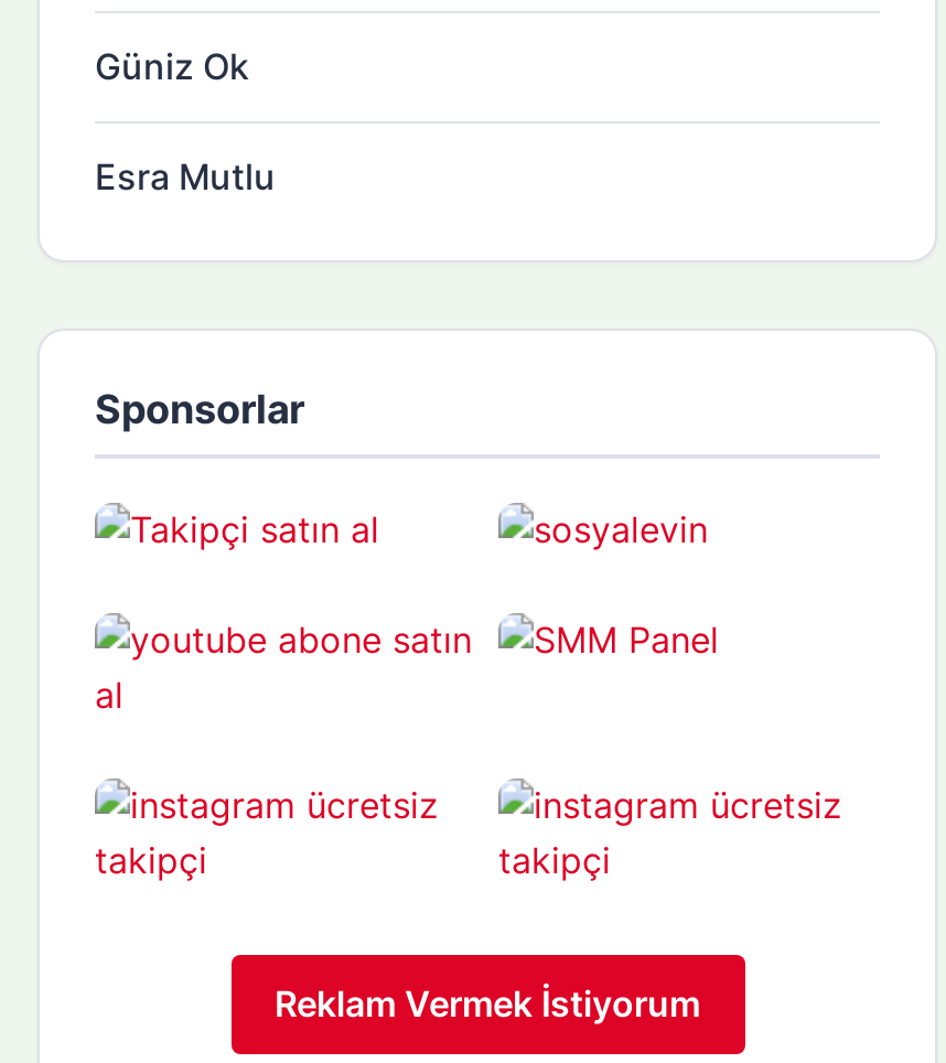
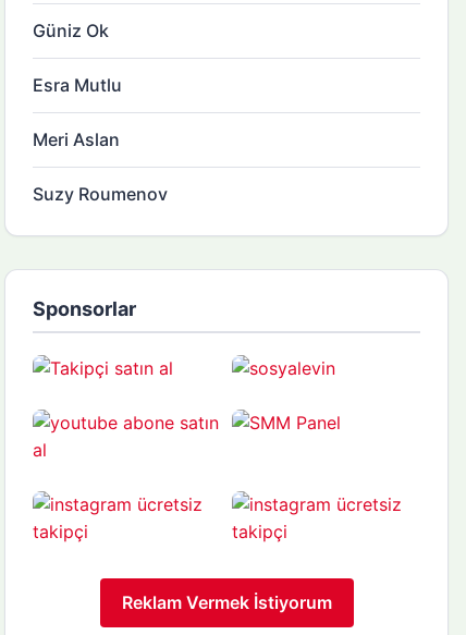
none -> [33,128,168,204] Meri Aslan | Suzy Roumenov

